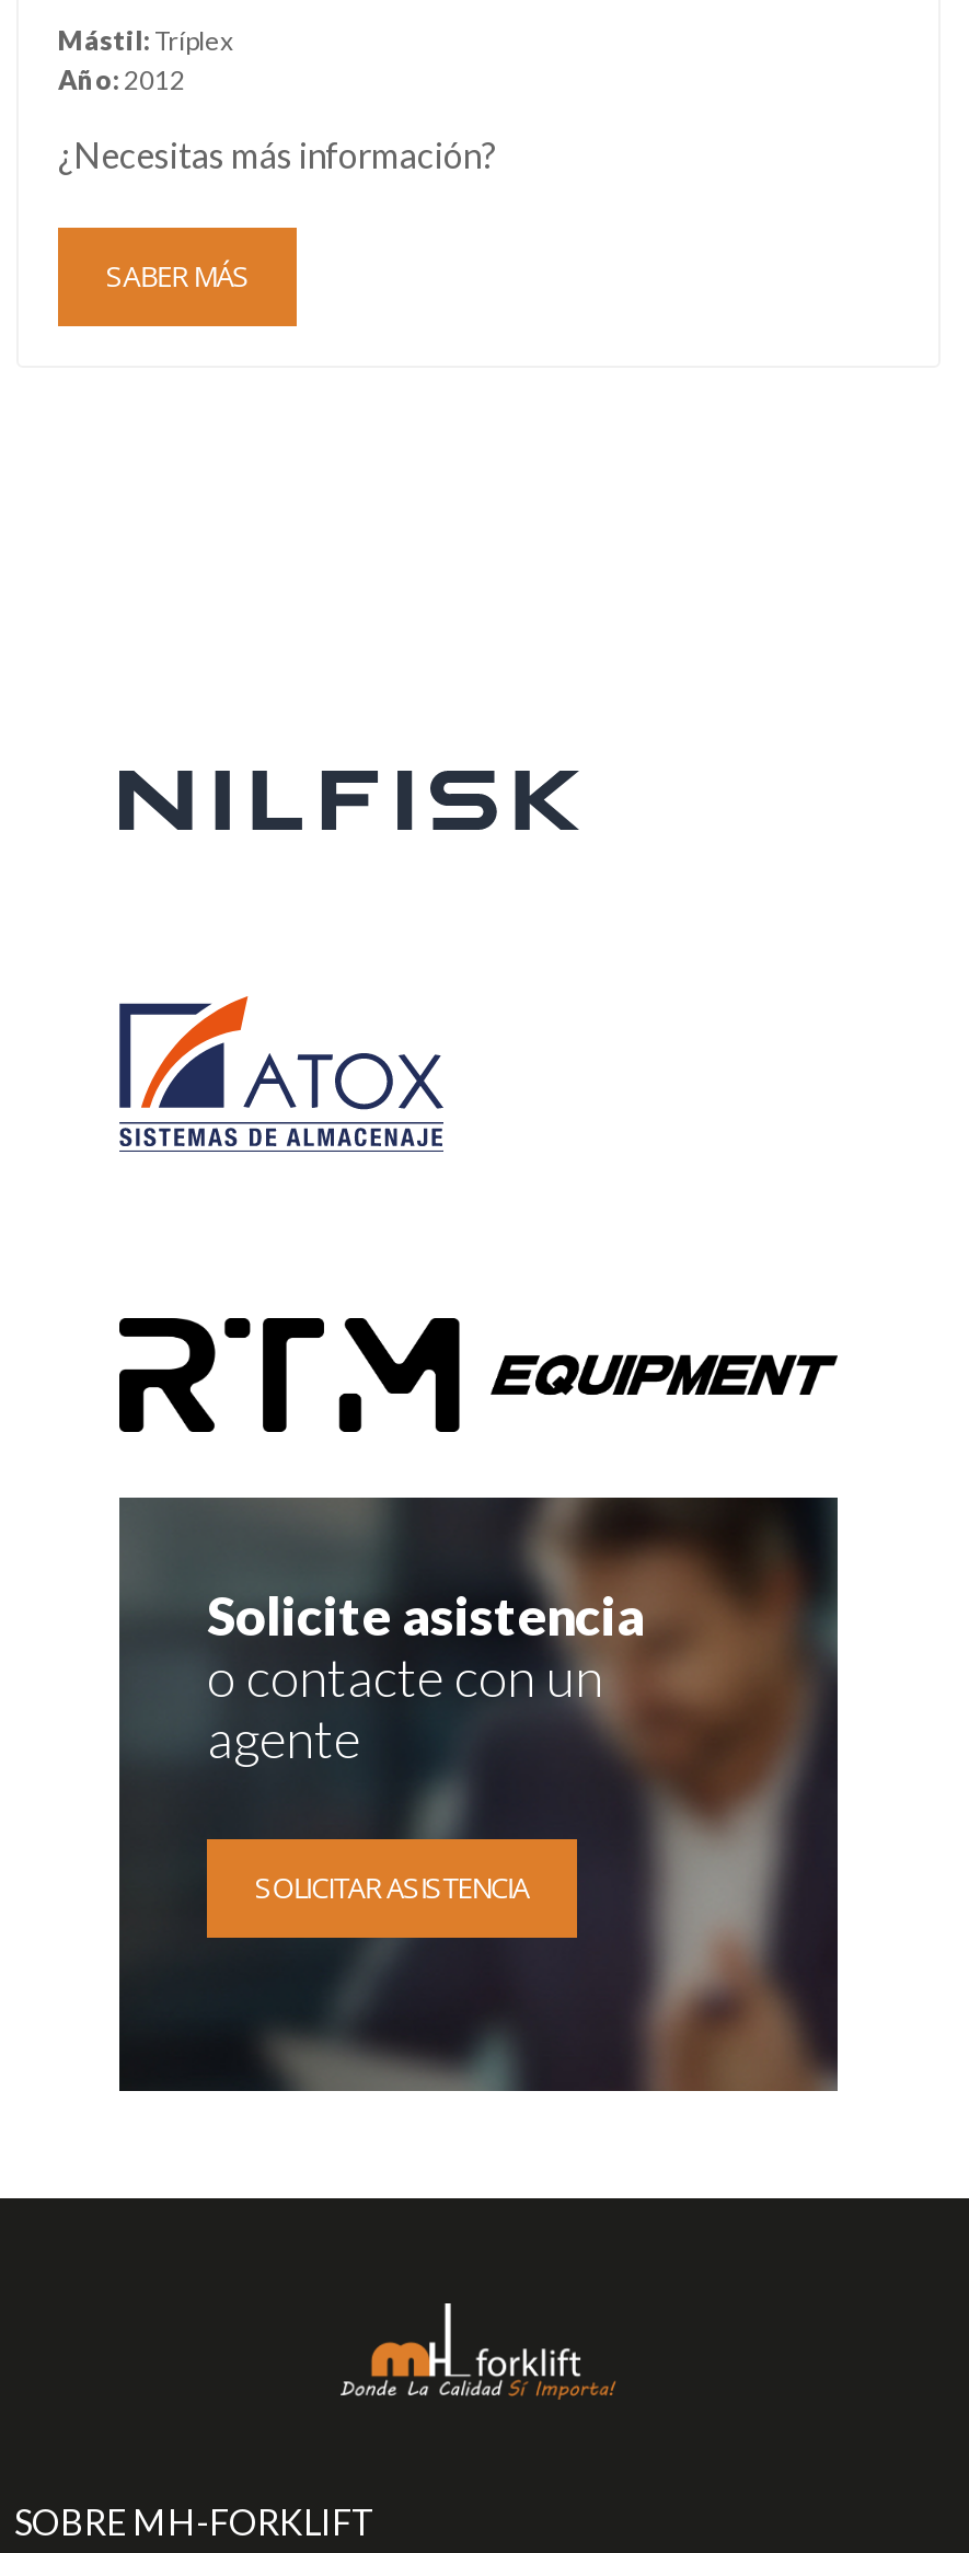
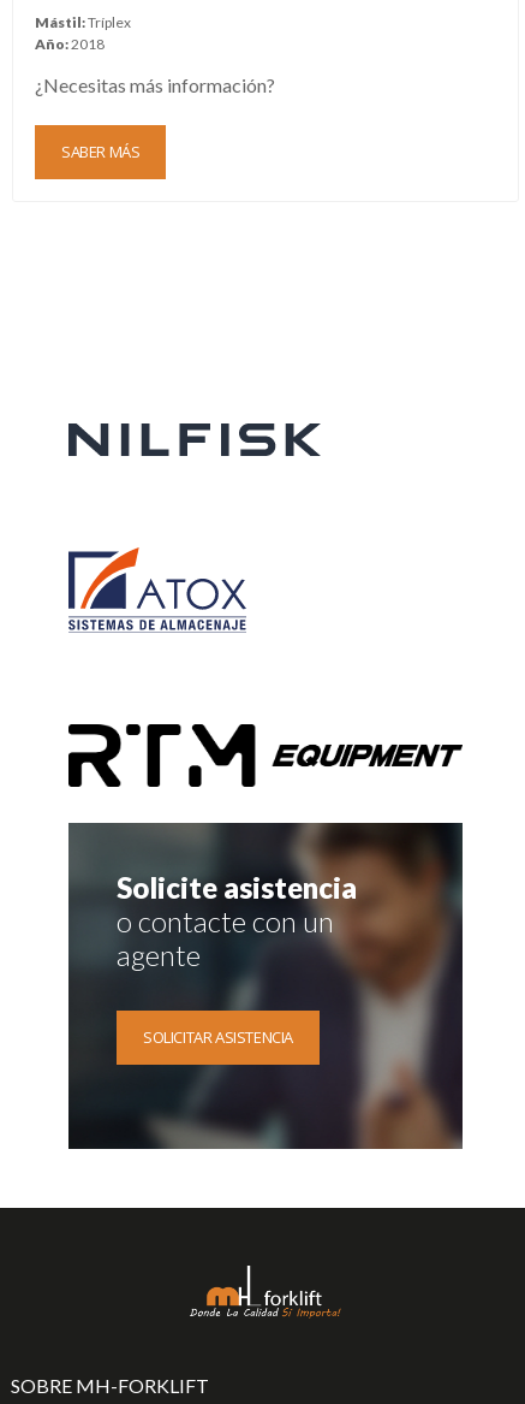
[58,64,185,97] Año: 2012 -> [35,35,105,53] Año: 2018

